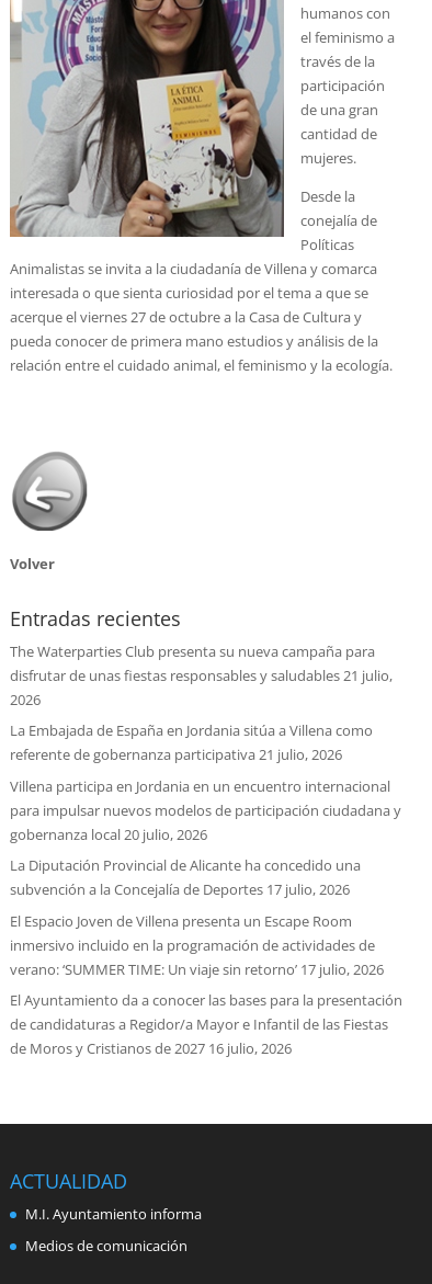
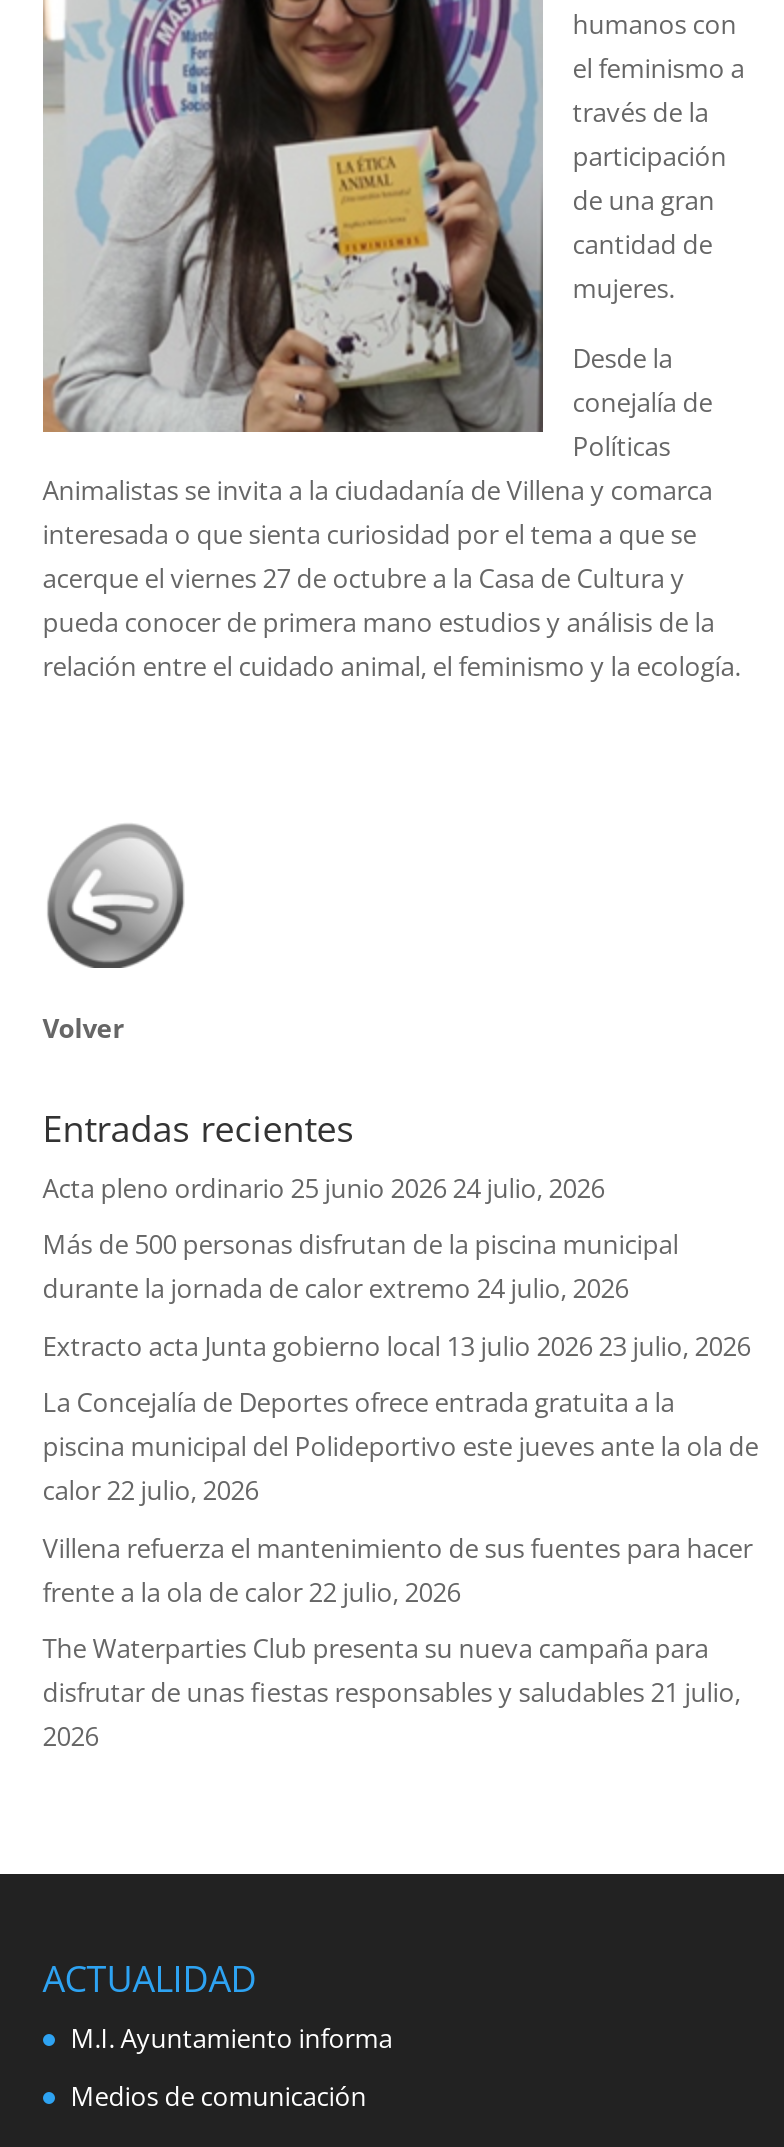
none -> [43,1170,759,1610] Acta pleno ordinario 25 junio 2026 24 julio, 2026 | Más de 500 personas disfrutan de la piscina municipal | durante la jornada de calor extremo 24 julio, 2026 | Extracto acta Junta gobierno local 13 julio 2026 23 julio, 2026 | La Concejalía de Deportes ofrece entrada gratuita a la | piscina municipal del Polideportivo este jueves ante la ola de | calor 22 julio, 2026 | Villena refuerza el mantenimiento de sus fuentes para hacer | frente a la ola de calor 22 julio, 2026
moved [10,641,392,709] -> [43,1631,741,1755]: The Waterparties Club presenta su nueva campaña para | disfrutar de unas fiestas responsables y saludables 21 julio, | 2026
[10,721,402,1058] La Embajada de España en Jordania sitúa a Villena como | referente de gobernanza participativa 21 julio, 2026 | Villena participa en Jordania en un encuentro internacional | para impulsar nuevos modelos de participación ciudadana y | gobernanza local 20 julio, 2026 | La Diputación Provincial de Alicante ha concedido una | subvención a la Concejalía de Deportes 17 julio, 2026 | El Espacio Joven de Villena presenta un Escape Room | inmersivo incluido en la programación de actividades de | verano: ‘SUMMER TIME: Un viaje sin retorno’ 17 julio, 2026 | El Ayuntamiento da a conocer las bases para la presentación | de candidaturas a Regidor/a Mayor e Infantil de las Fiestas | de Moros y Cristianos de 2027 16 julio, 2026 -> none

